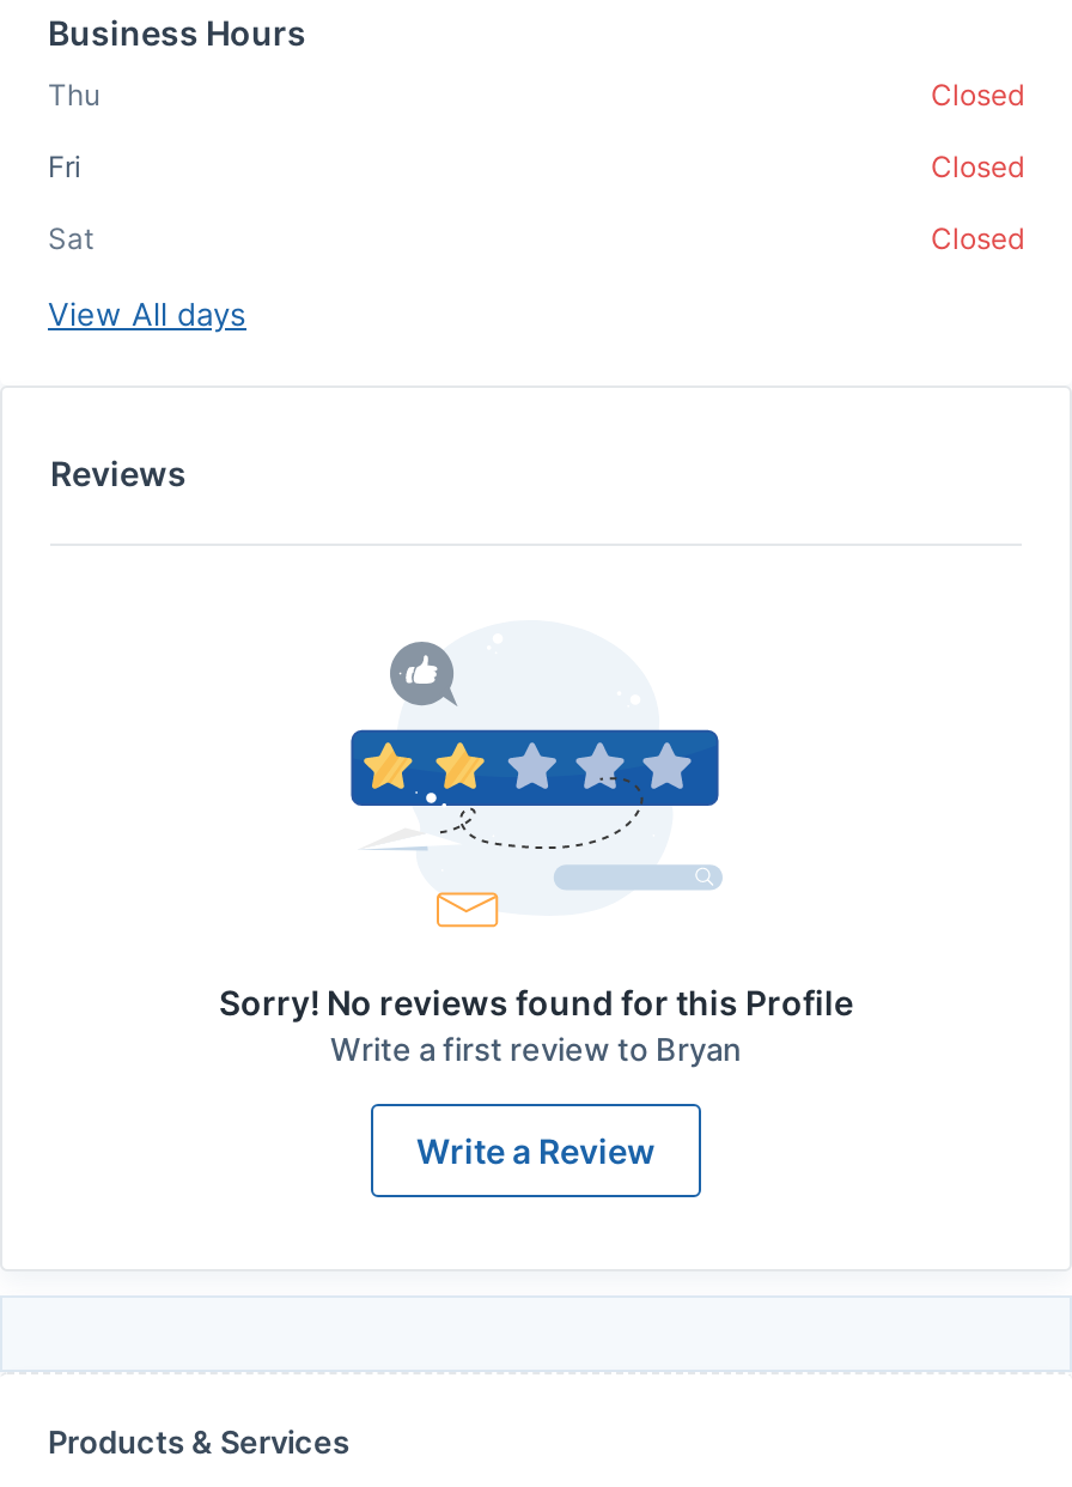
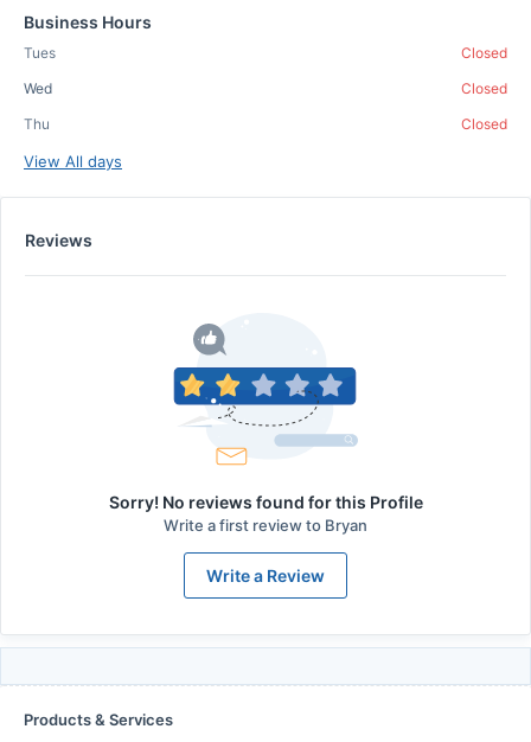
moved [48,77,100,113] -> [24,115,50,133]: Thu
none -> [24,44,56,62] Tues
[48,148,81,184] Fri -> [24,79,52,97] Wed
[48,220,93,256] Sat -> none

